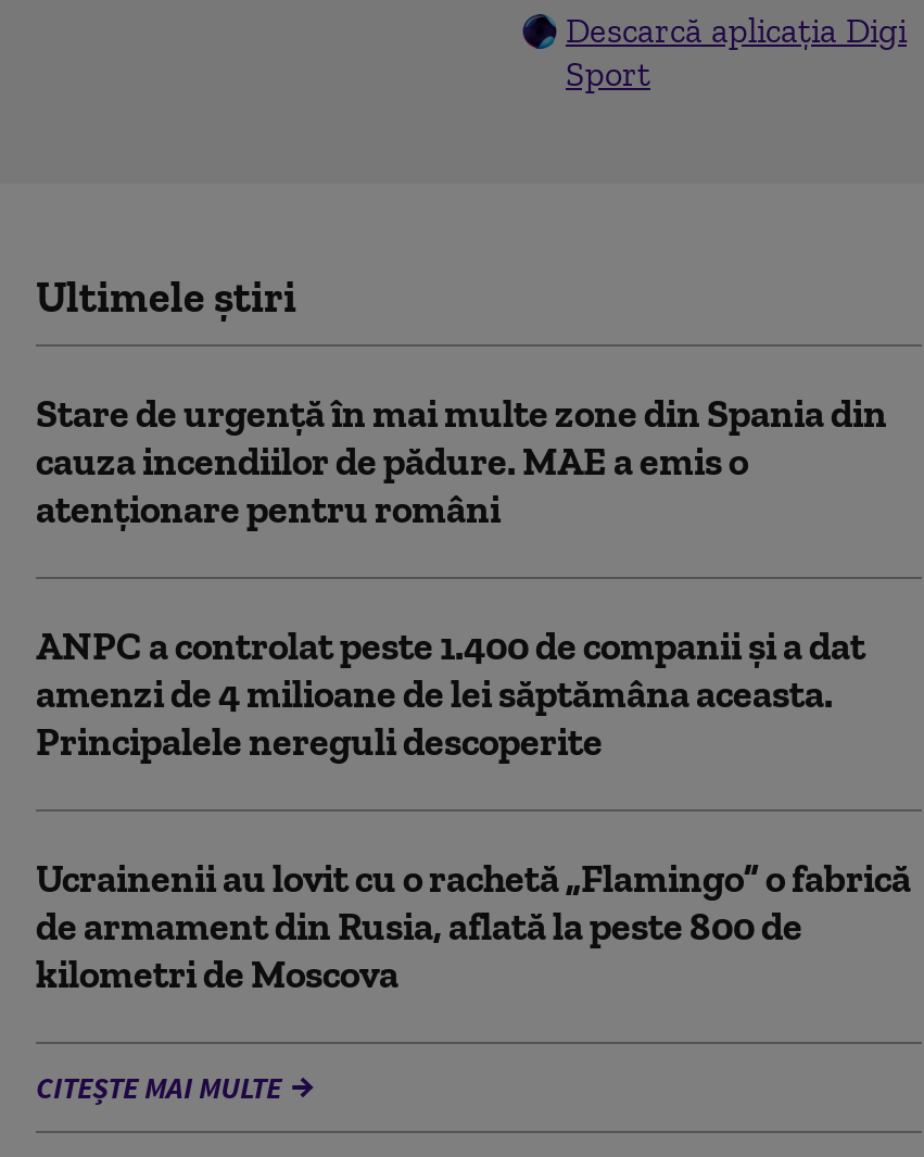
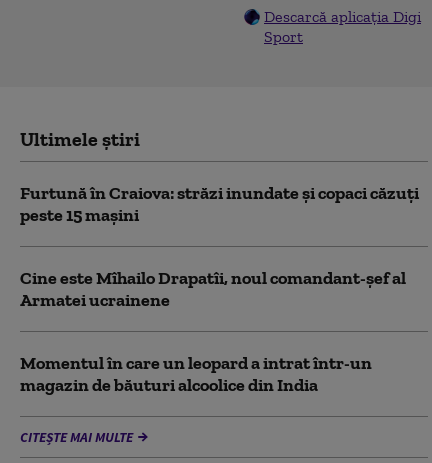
[36,390,887,534] Stare de urgență în mai multe zone din Spania din | cauza incendiilor de pădure. MAE a emis o | atenționare pentru români -> [20,182,419,226] Furtună în Craiova: străzi inundate și copaci căzuți | peste 15 mașini
[36,623,865,766] ANPC a controlat peste 1.400 de companii și a dat | amenzi de 4 milioane de lei săptămâna aceasta. | Principalele nereguli descoperite -> [20,267,406,311] Cine este Mîhailo Drapatîi, noul comandant-şef al | Armatei ucrainene
[36,855,911,999] Ucrainenii au lovit cu o rachetă „Flamingo” o fabrică | de armament din Rusia, aflată la peste 800 de | kilometri de Moscova -> [20,352,372,396] Momentul în care un leopard a intrat într-un | magazin de băuturi alcoolice din India

